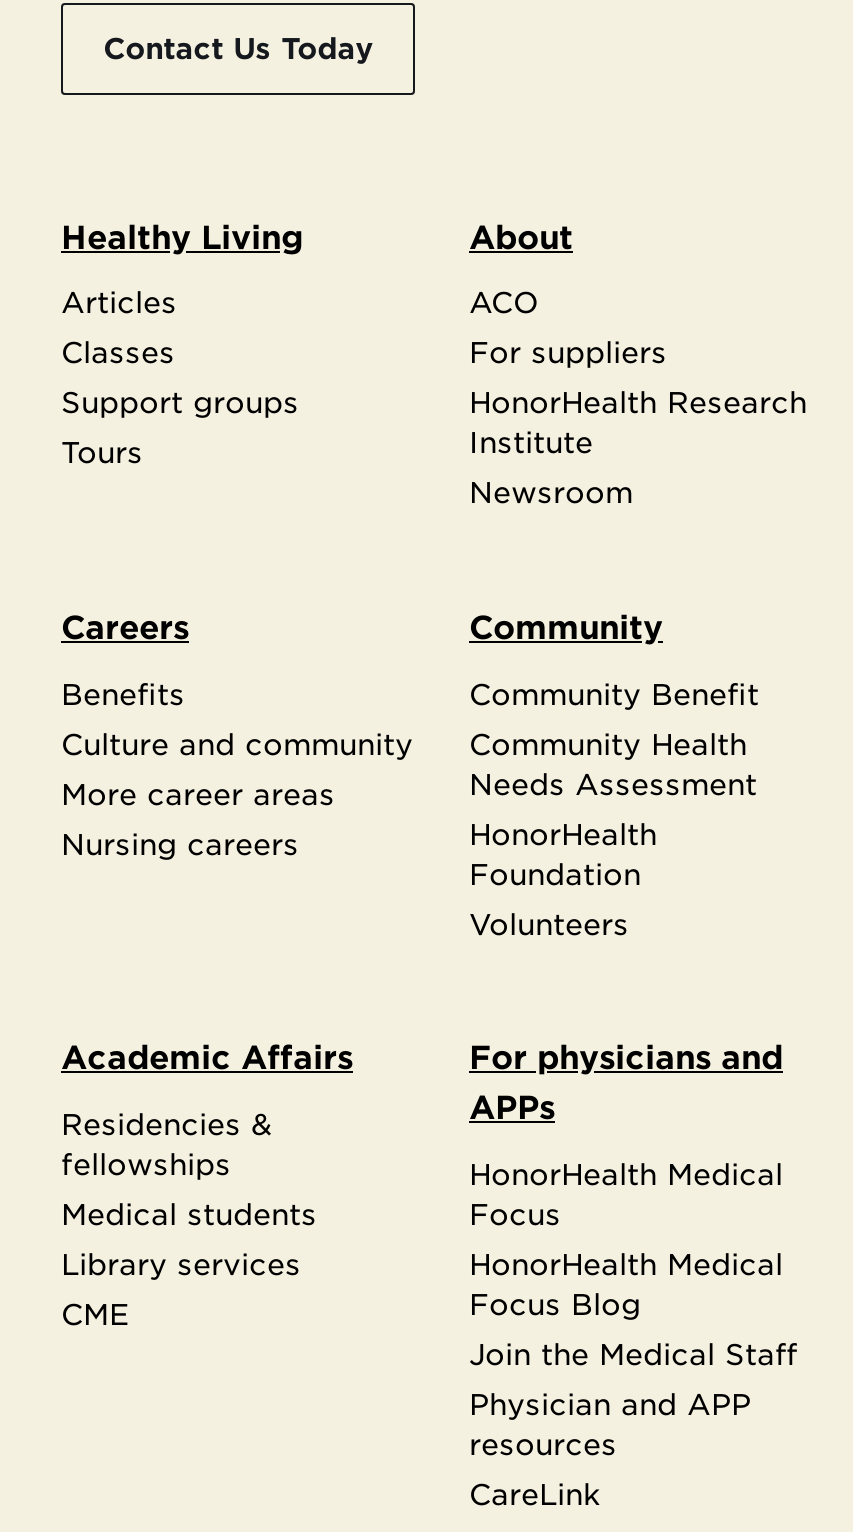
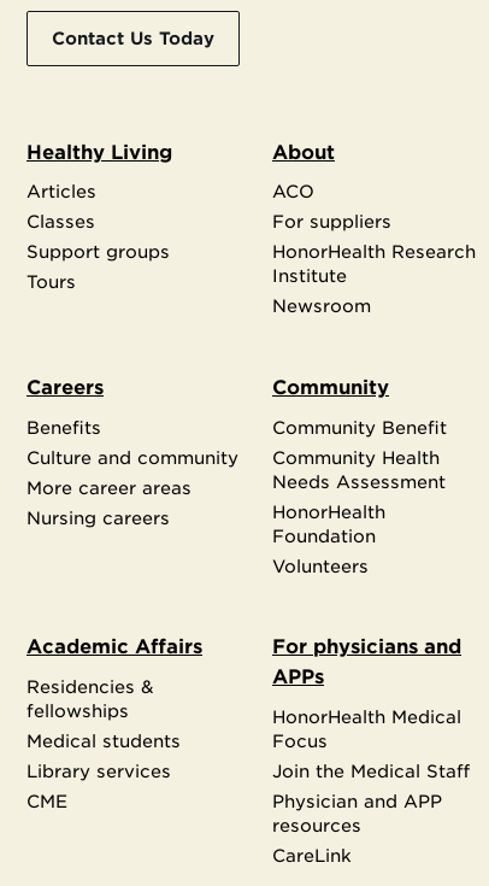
[469,1247,783,1321] HonorHealth Medical | Focus Blog -> none

